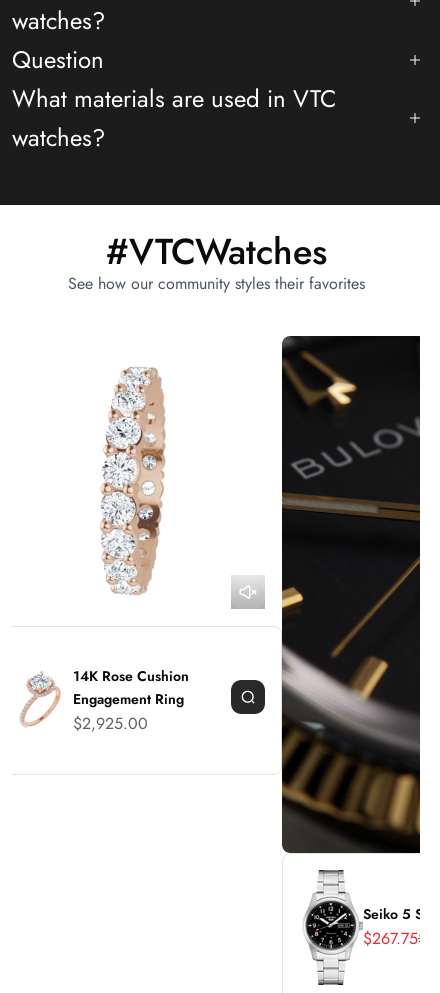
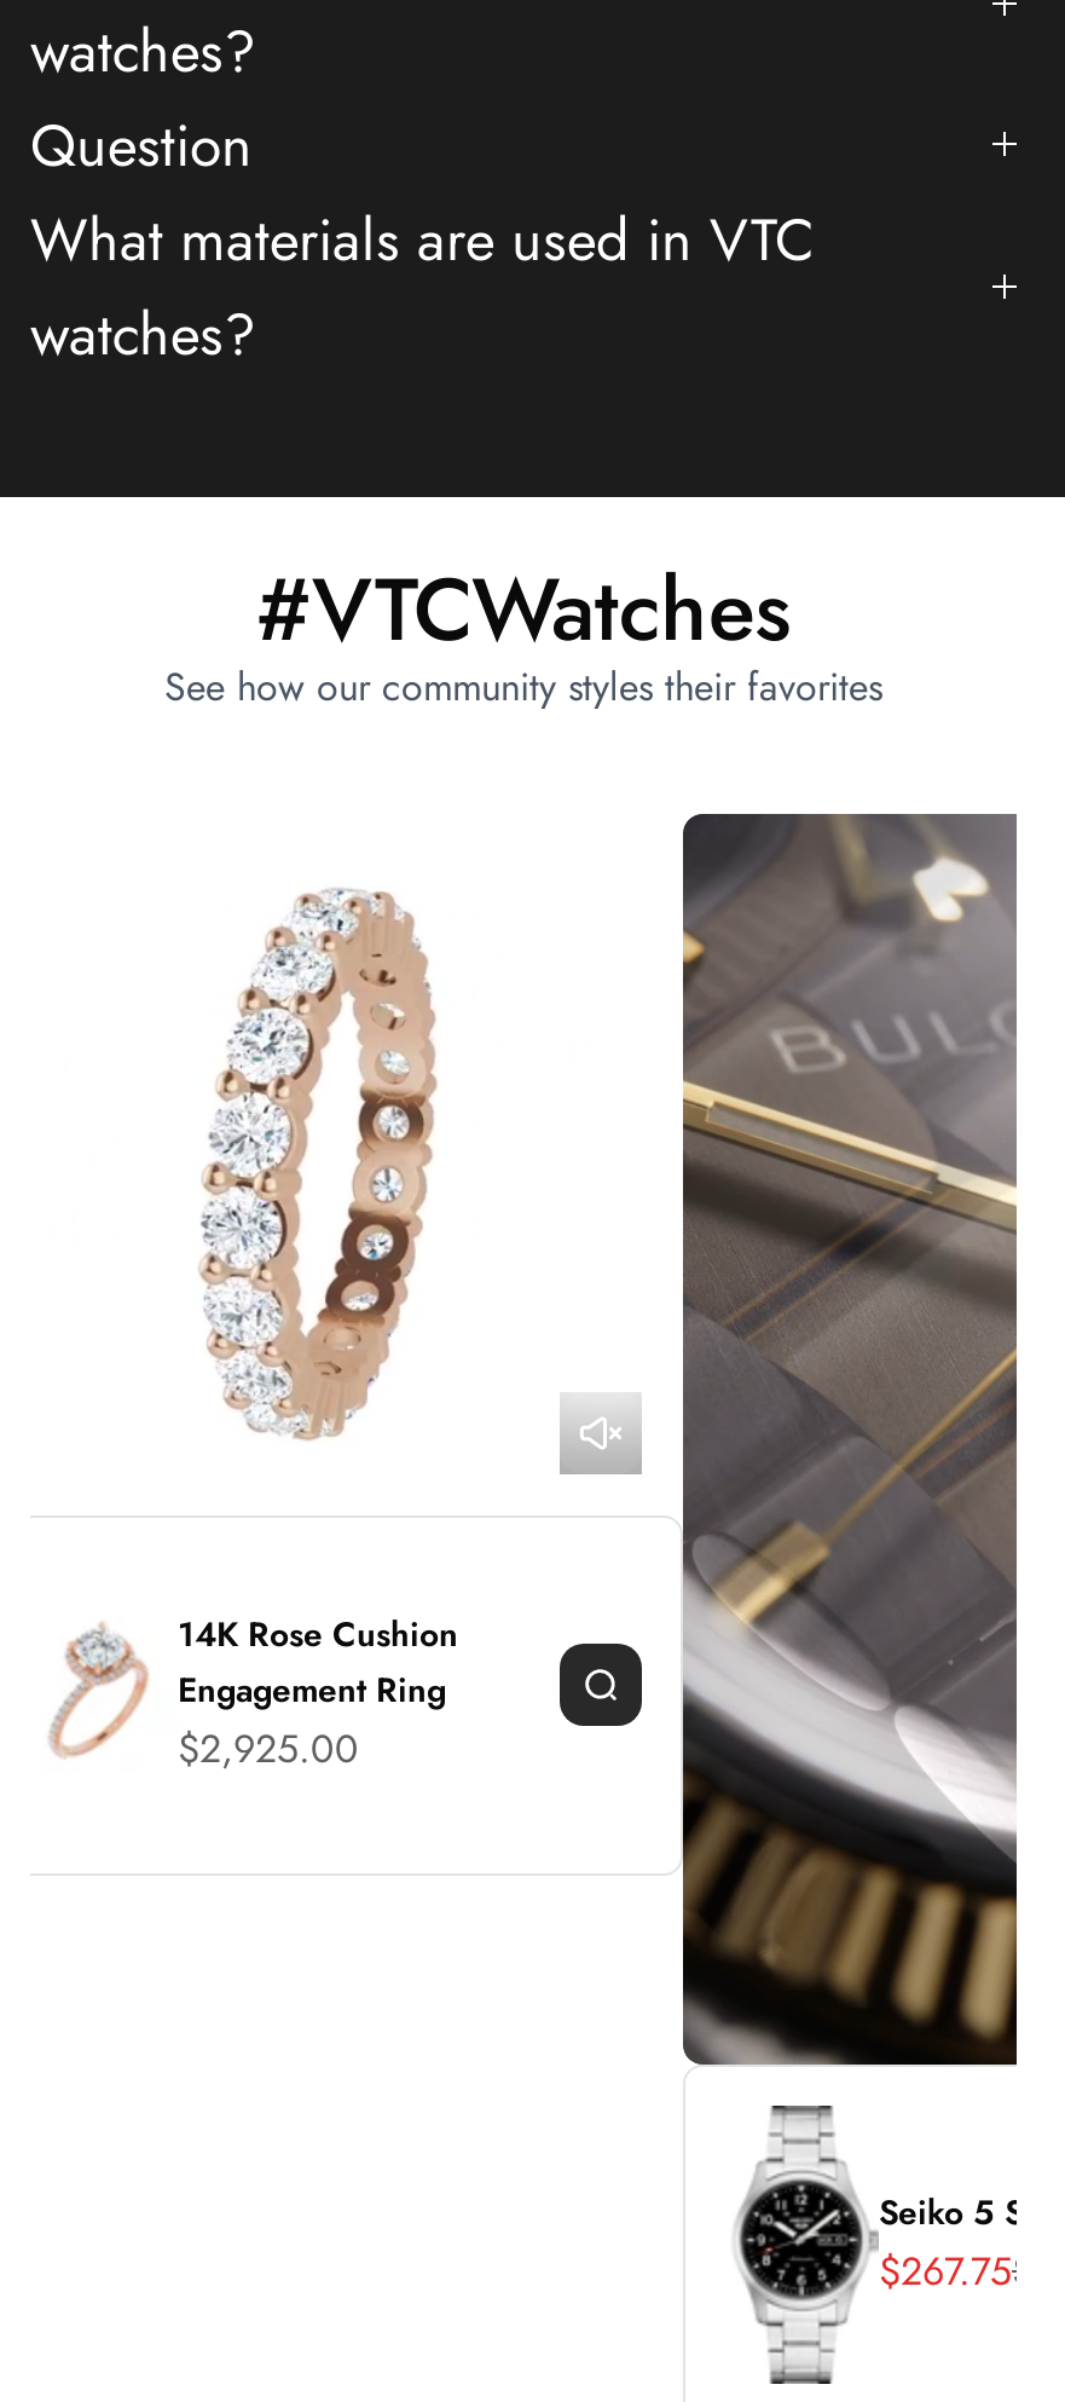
[281,335,421,854] [image] -> [681,813,1019,2068] [image]
[83,367,180,594] [image] -> [199,890,439,1439] [image]

